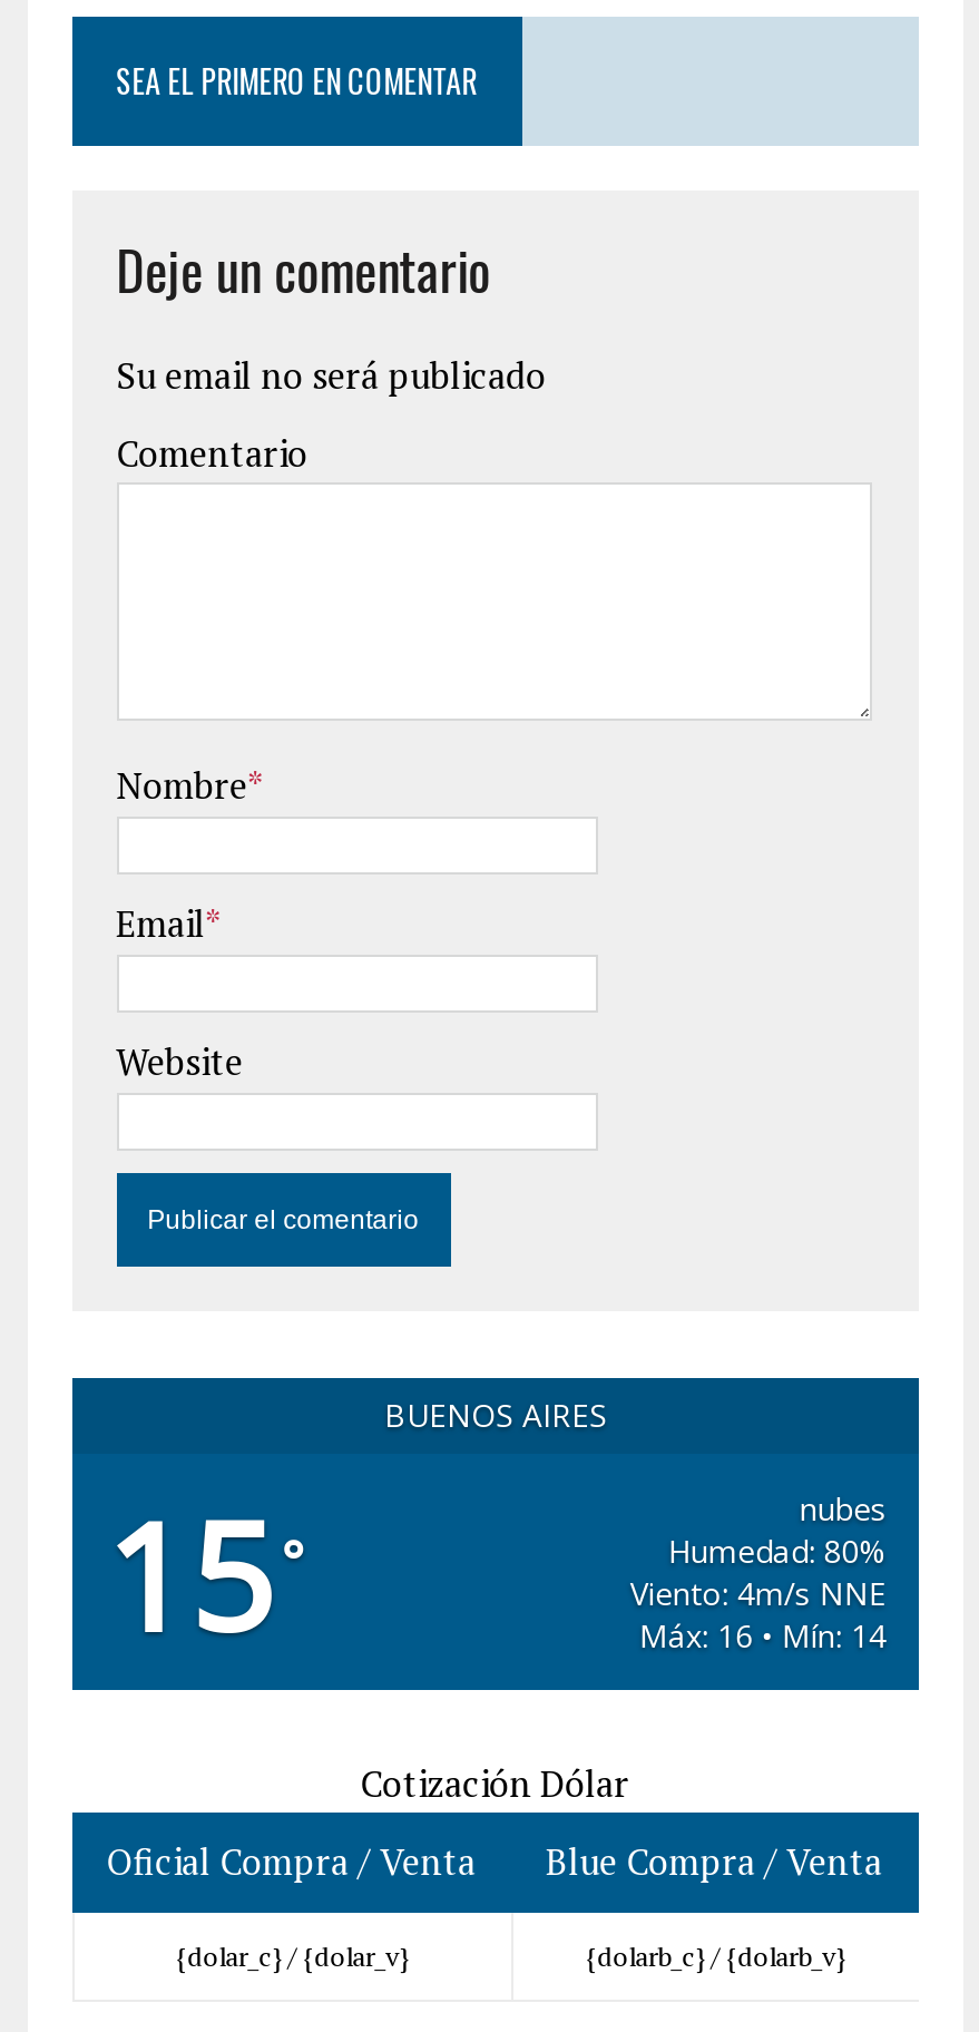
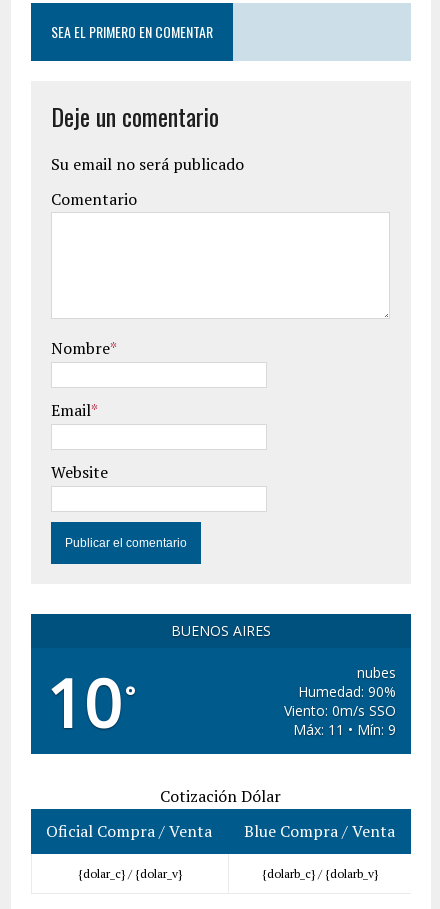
[105,1475,303,1676] 15 ° -> [46,657,135,747] 10 °
[668,1531,886,1573] Humedad: 80% -> [298,682,396,701] Humedad: 90%
[630,1573,886,1615] Viento: 4m/s NNE -> [284,701,396,720] Viento: 0m/s SSO
[639,1615,886,1658] Máx: 16 • Mín: 14 -> [293,720,396,739] Máx: 11 • Mín: 9

